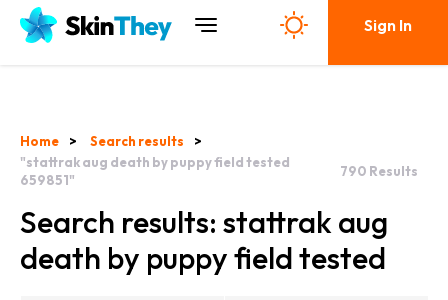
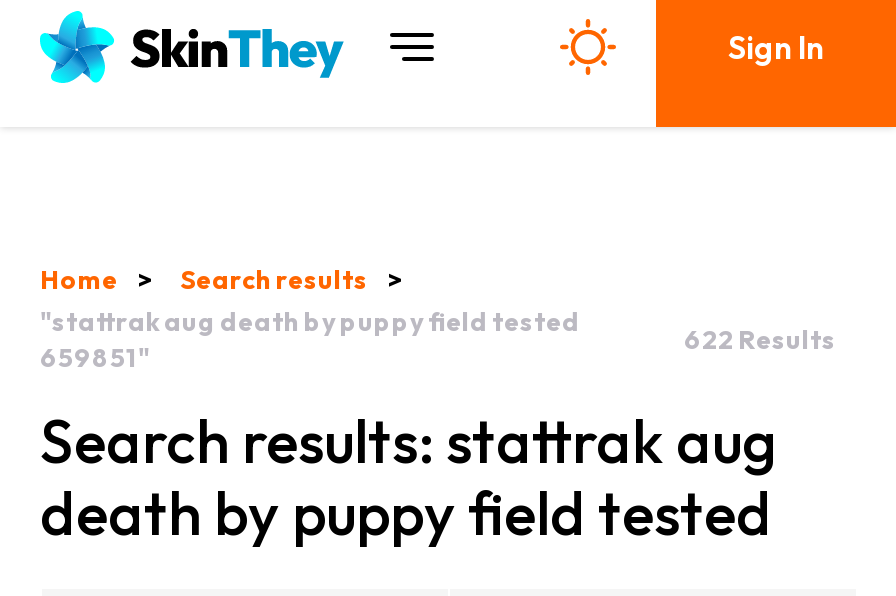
[340,163,418,179] 790 Results -> [684,323,836,355] 622 Results

